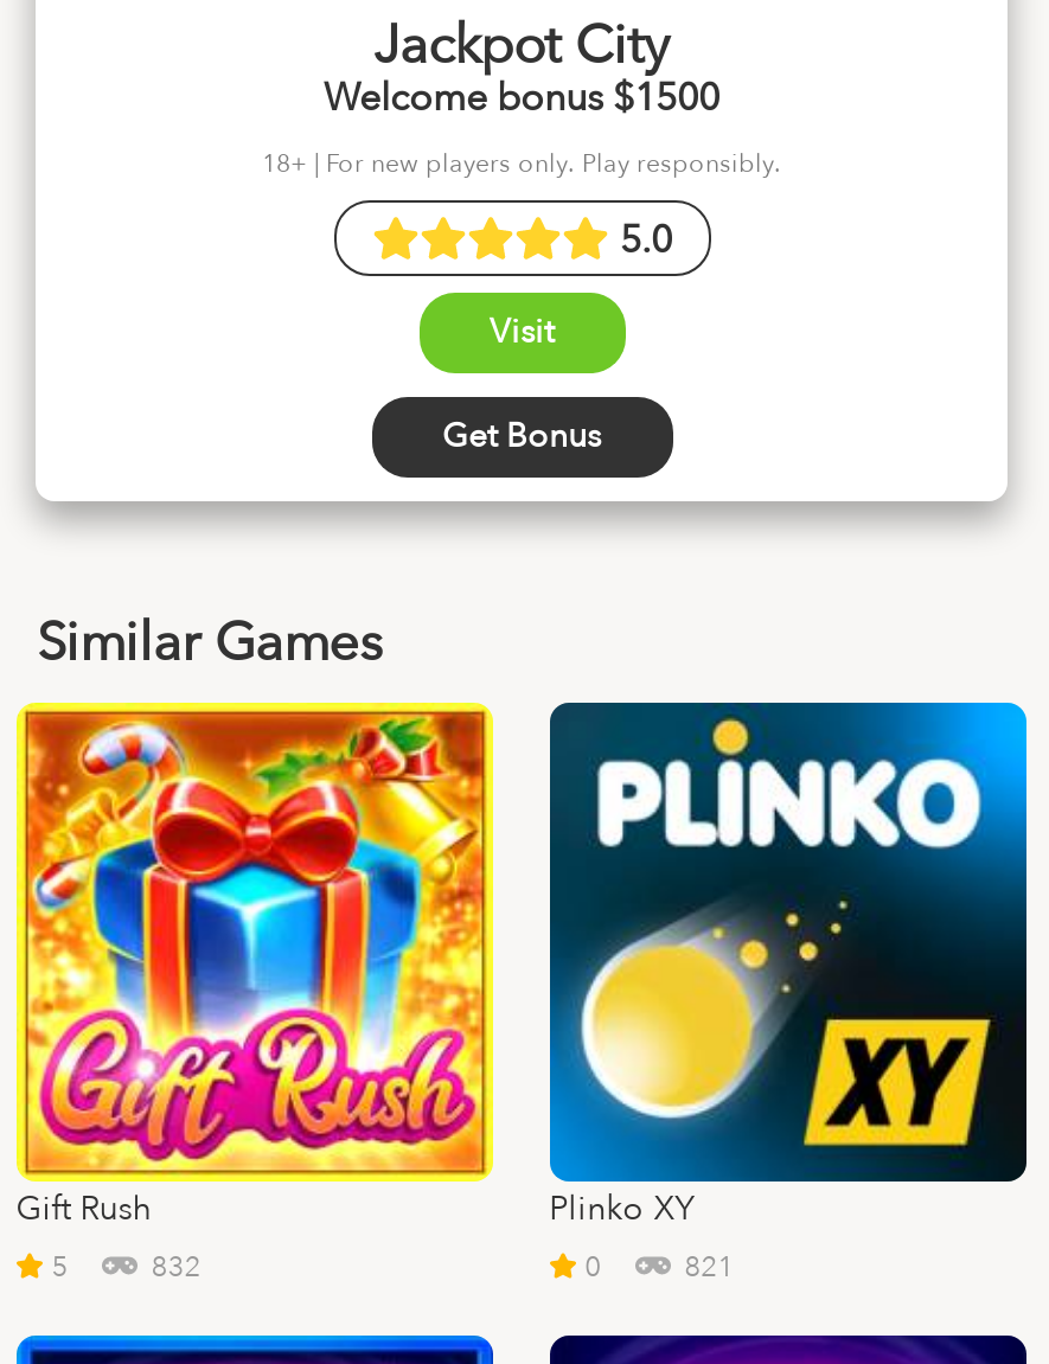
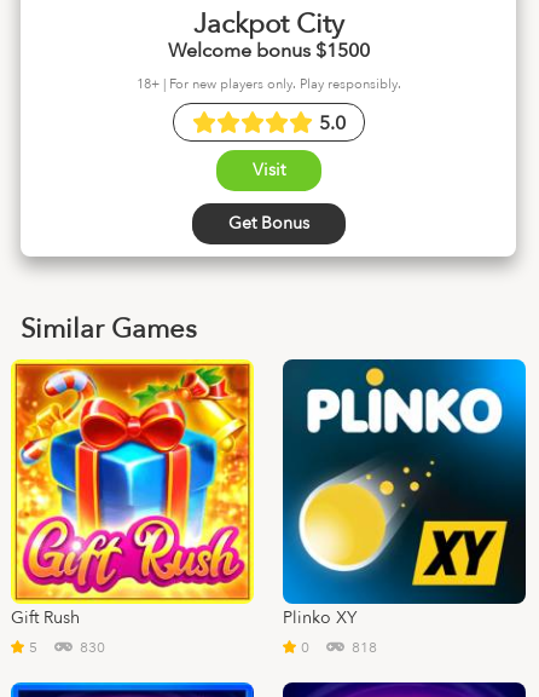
[151,1247,201,1285] 832 -> [80,637,105,657] 830
[684,1247,734,1285] 821 -> [351,637,377,657] 818

